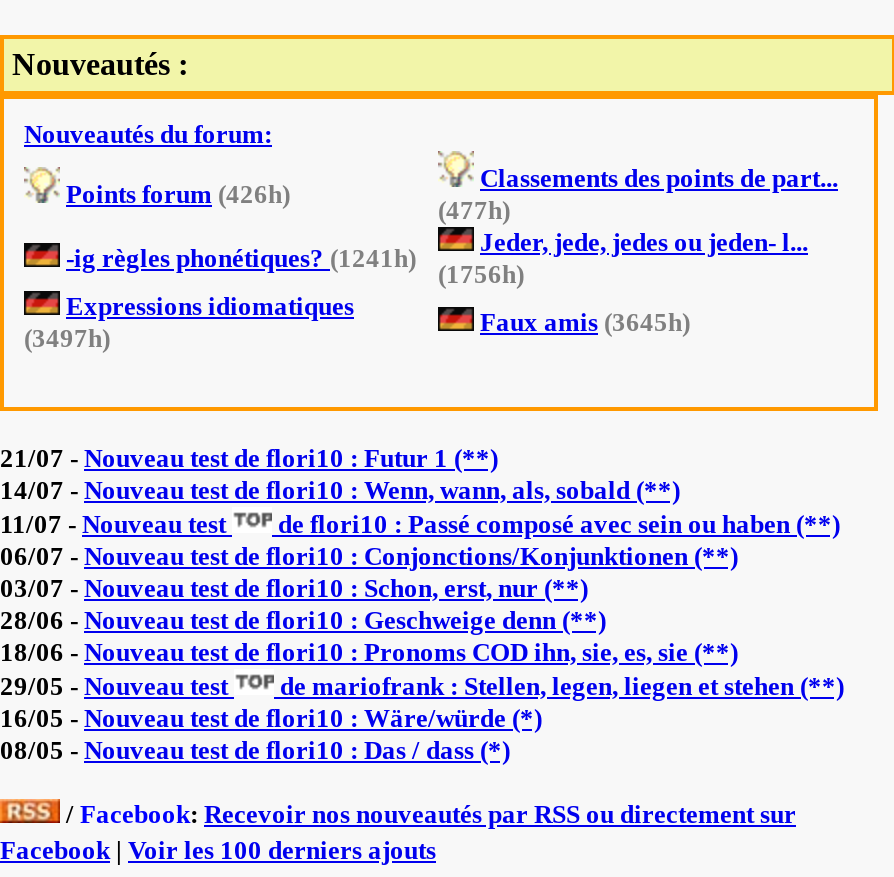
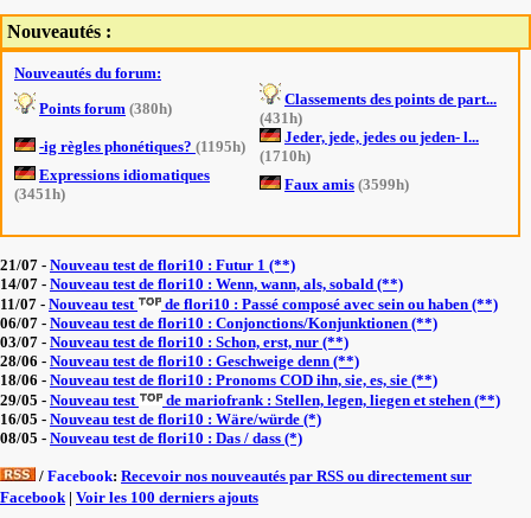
[66,179,290,209] Points forum (426h) -> [39,100,172,117] Points forum (380h)
[438,195,510,225] (477h) -> [260,109,302,127] (431h)
[66,243,416,273] -ig règles phonétiques? (1241h) -> [39,138,245,155] -ig règles phonétiques? (1195h)
[438,259,524,289] (1756h) -> [260,147,311,165] (1710h)
[480,307,690,337] Faux amis (3645h) -> [284,175,409,193] Faux amis (3599h)
[24,323,110,353] (3497h) -> [14,185,65,203] (3451h)

